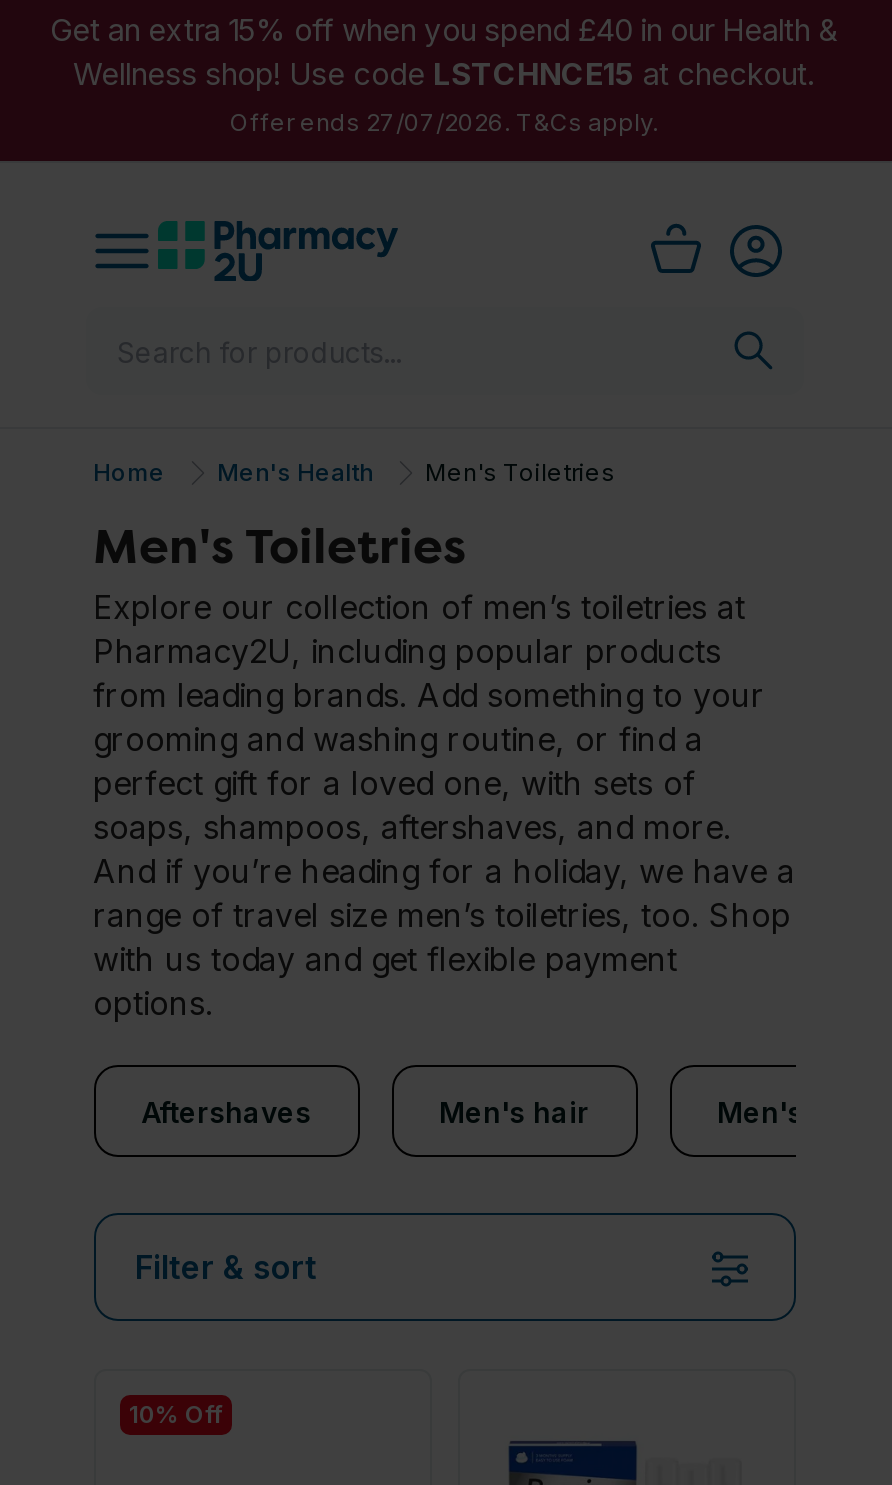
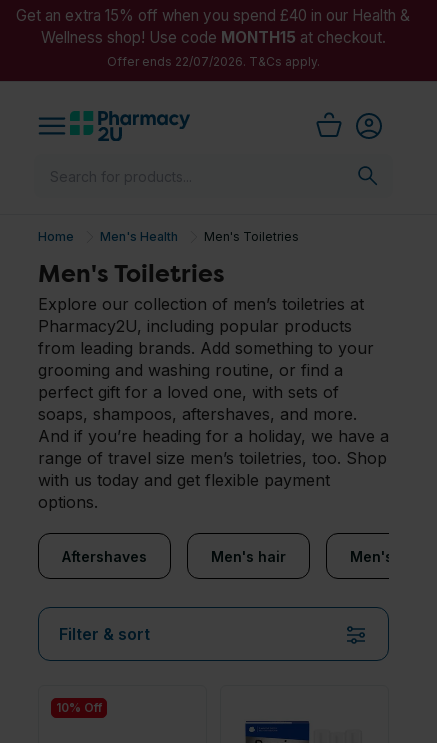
[73,55,815,93] Wellness shop! Use code LSTCHNCE15 at checkout. -> [40,28,385,47] Wellness shop! Use code MONTH15 at checkout.
[230,107,658,137] Offer ends 27/07/2026. T&Cs apply. -> [106,54,319,69] Offer ends 22/07/2026. T&Cs apply.

